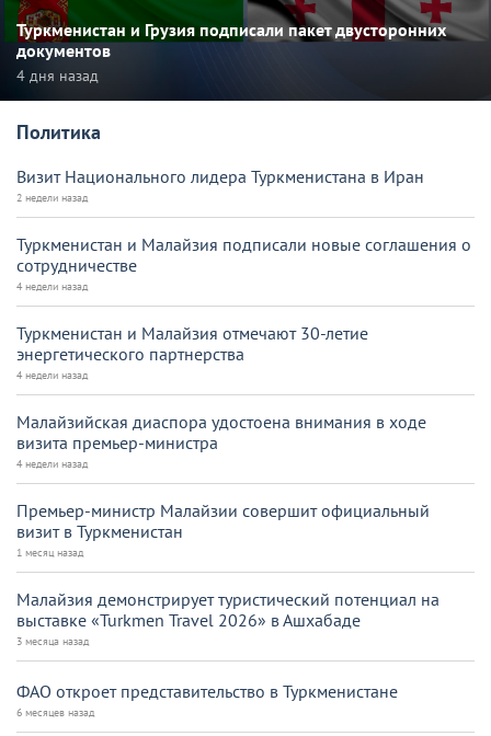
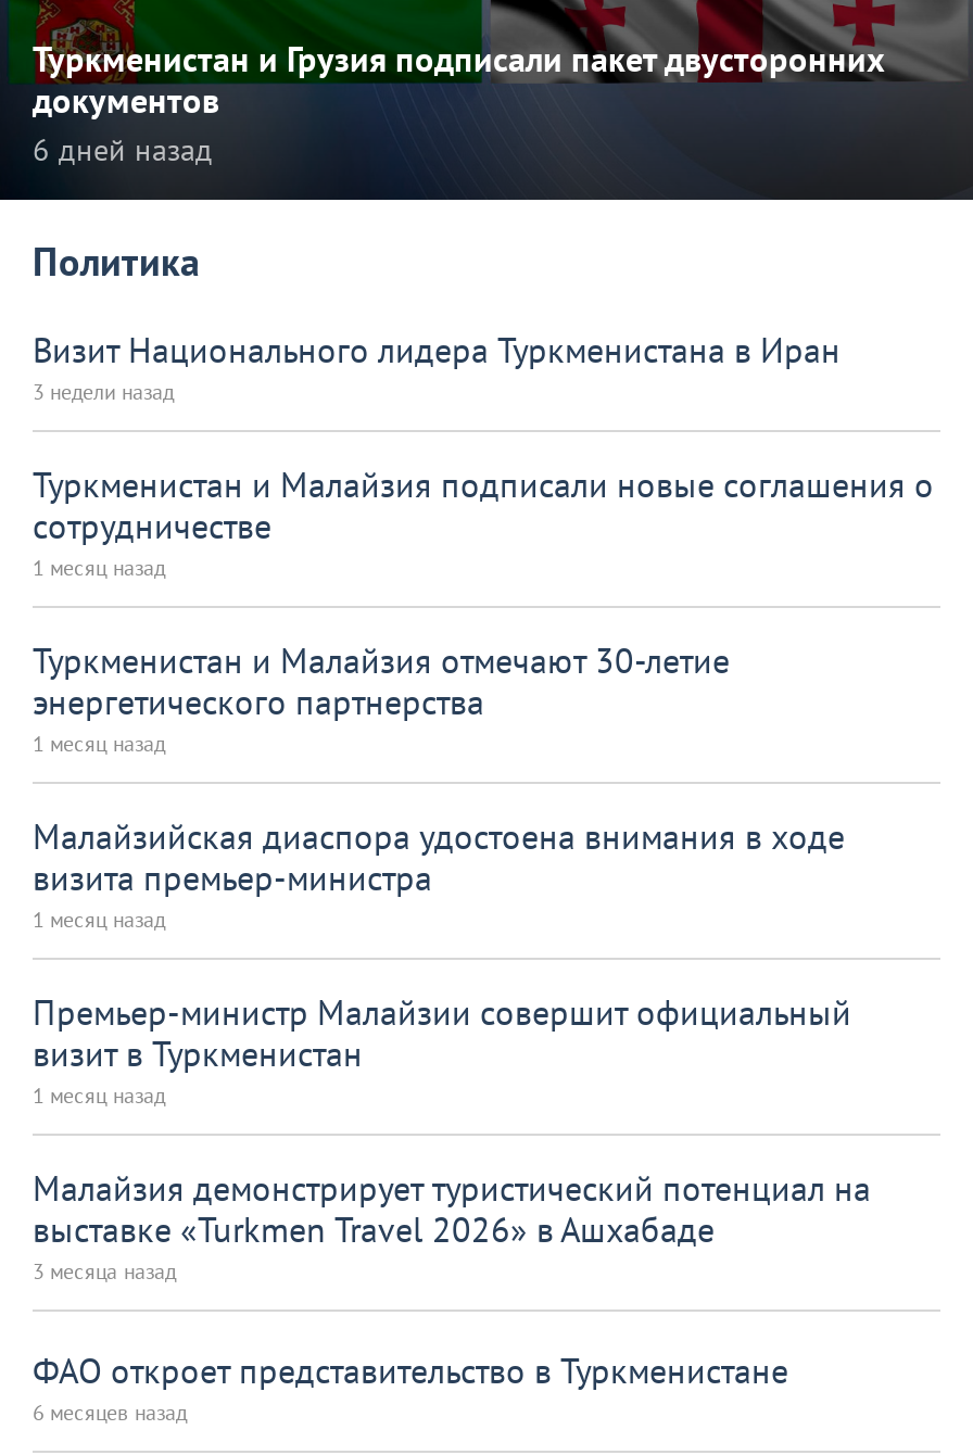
[16,66,99,85] 4 дня назад -> [33,130,213,169] 6 дней назад
[16,190,88,205] 2 недели назад -> [33,378,174,406] 3 недели назад
[16,279,88,293] 4 недели назад -> [33,554,165,582] 1 месяц назад
[16,368,88,382] 4 недели назад -> [33,729,165,758] 1 месяц назад
[16,457,88,471] 4 недели назад -> [33,905,165,934] 1 месяц назад

